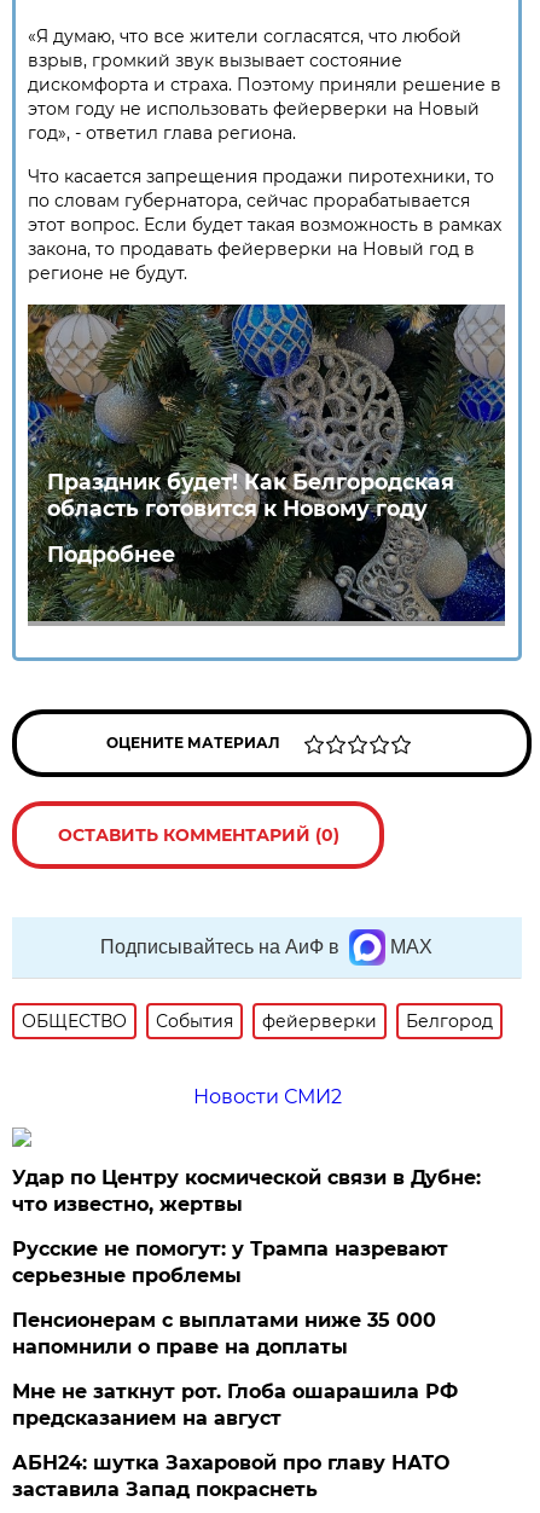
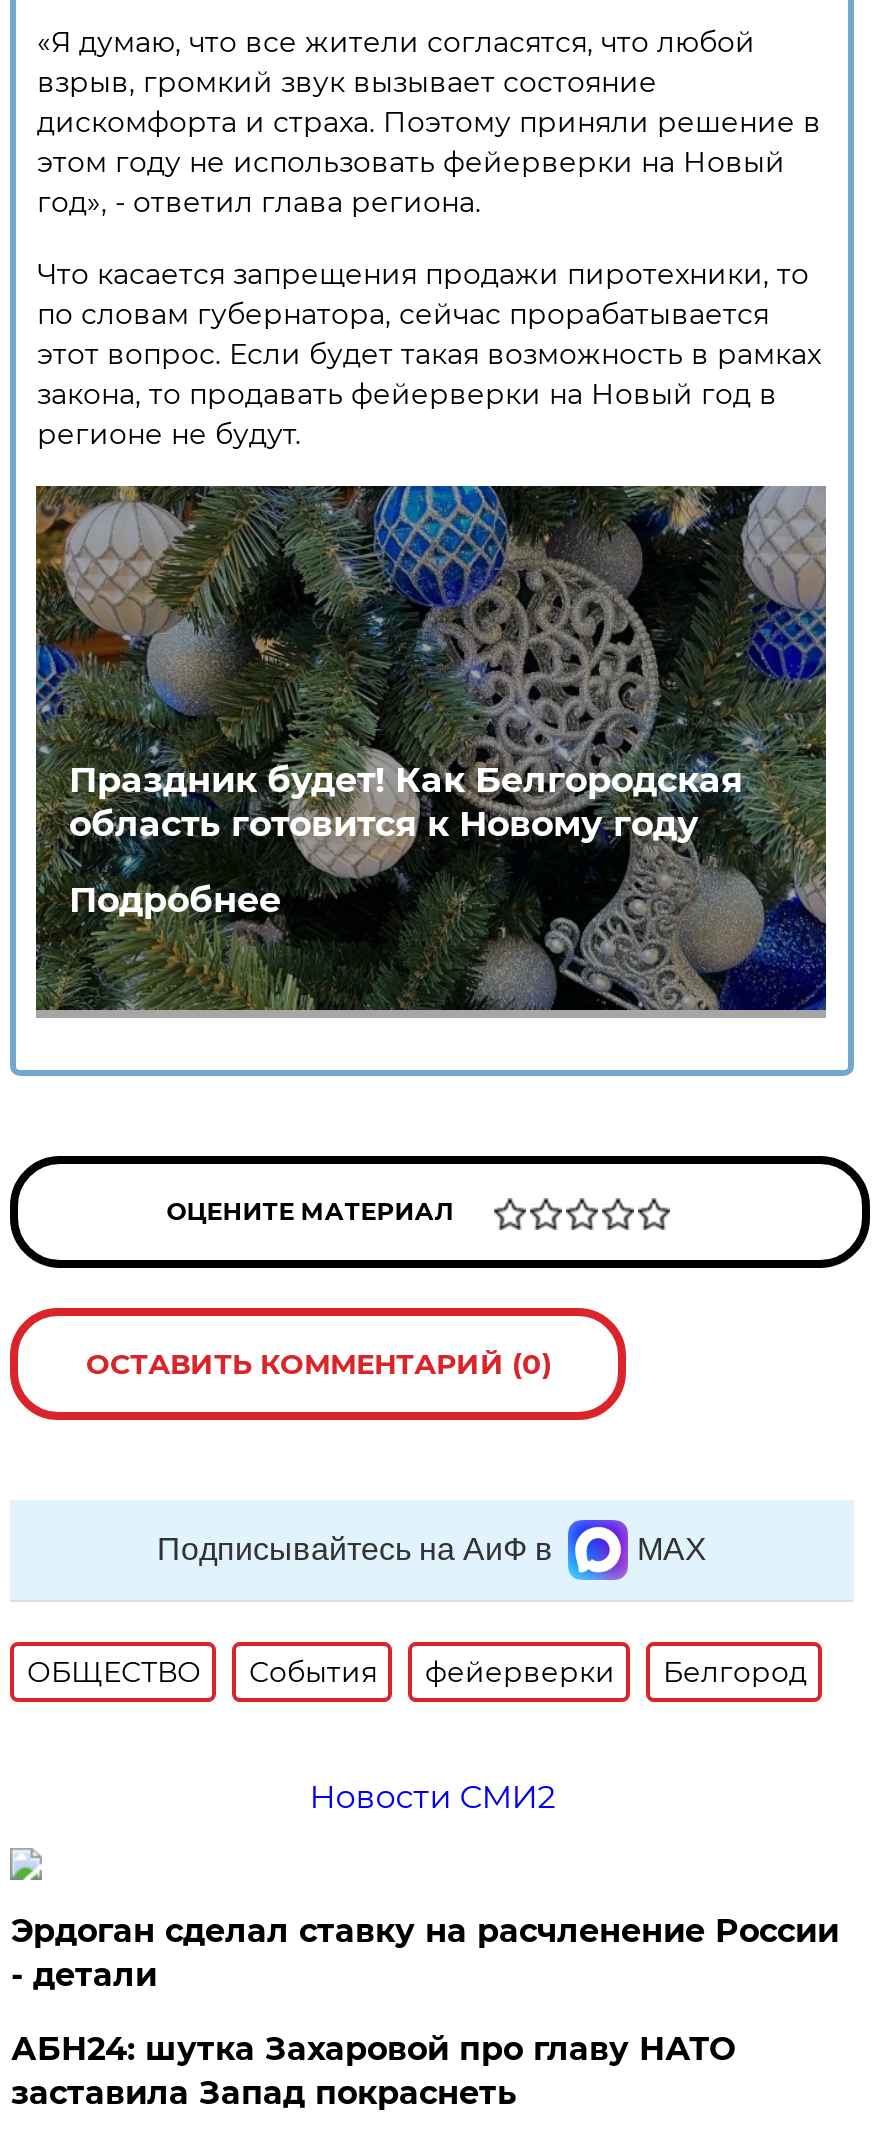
[13,1166,481,1430] Удар по Центру космической связи в Дубне: | что известно, жертвы | Русские не помогут: у Трампа назревают | серьезные проблемы | Пенсионерам с выплатами ниже 35 000 | напомнили о праве на доплаты | Мне не заткнут рот. Глоба ошарашила РФ | предсказанием на август -> [11,1912,839,1994] Эрдоган сделал ставку на расчленение России | - детали

